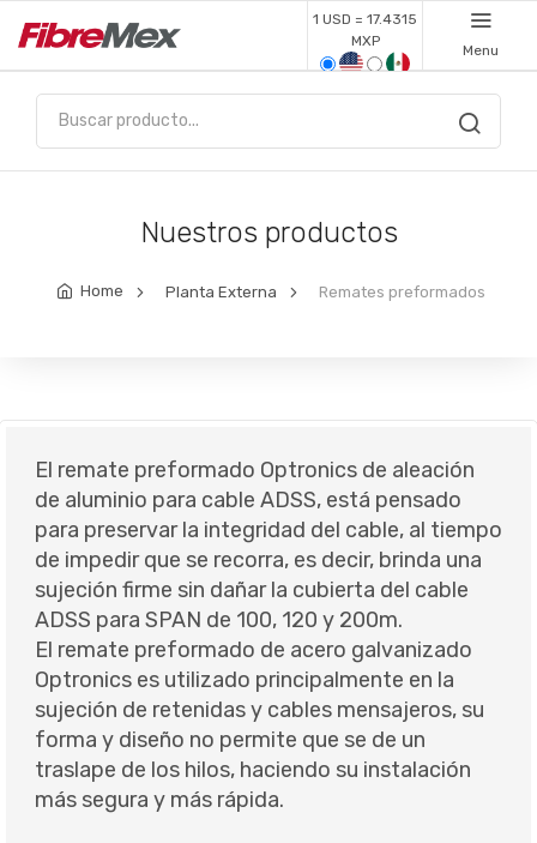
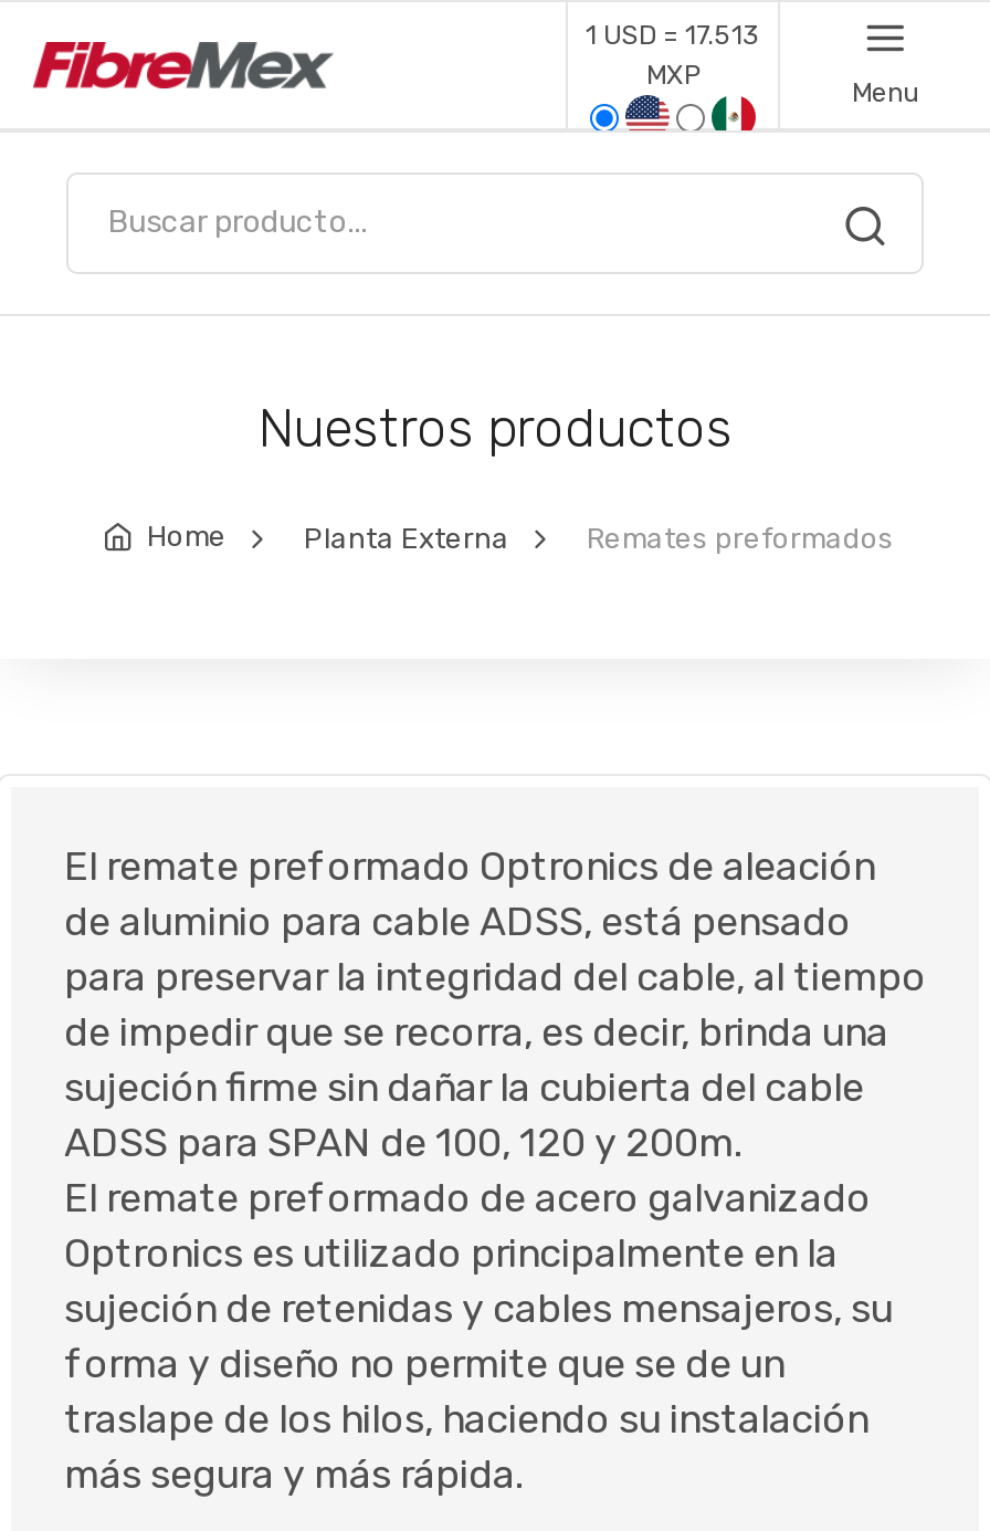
[313,11,417,28] 1 USD = 17.4315 -> [586,21,760,52] 1 USD = 17.513

